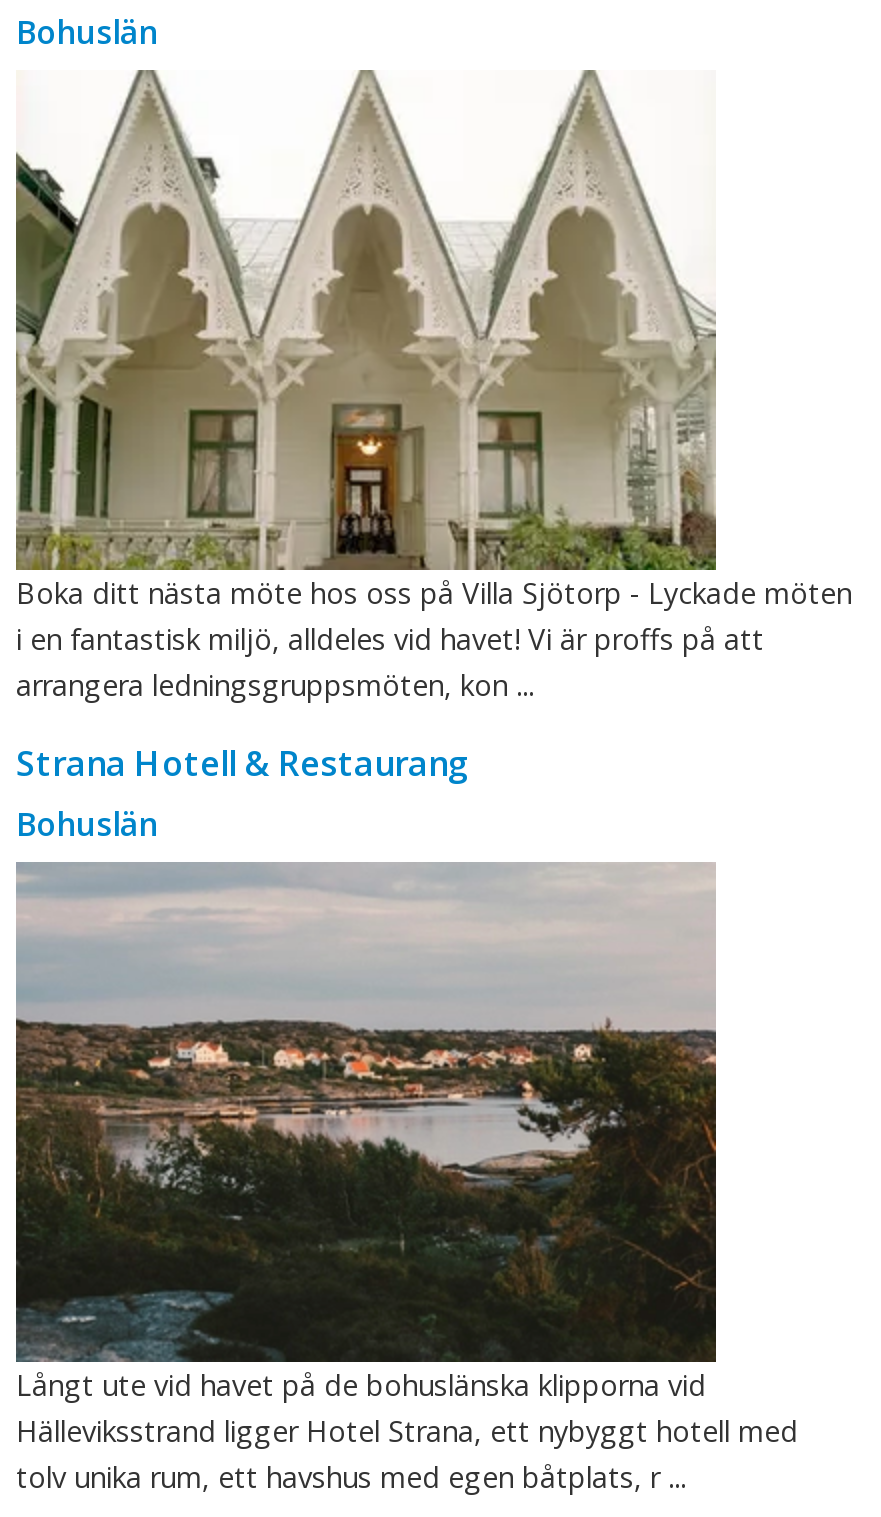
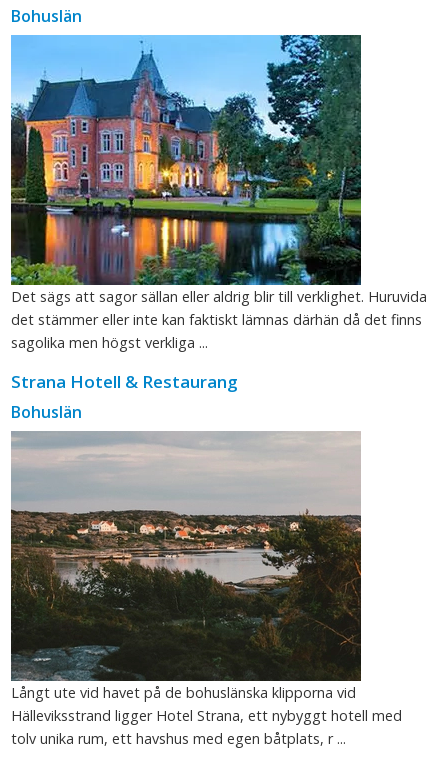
[14,68,852,704] [image] | Boka ditt nästa möte hos oss på Villa Sjötorp - Lyckade möten | i en fantastisk miljö, alldeles vid havet! Vi är proffs på att | arrangera ledningsgruppsmöten, kon ... -> [10,34,427,352] [image] | Det sägs att sagor sällan eller aldrig blir till verklighet. Huruvida | det stämmer eller inte kan faktiskt lämnas därhän då det finns | sagolika men högst verkliga ...

